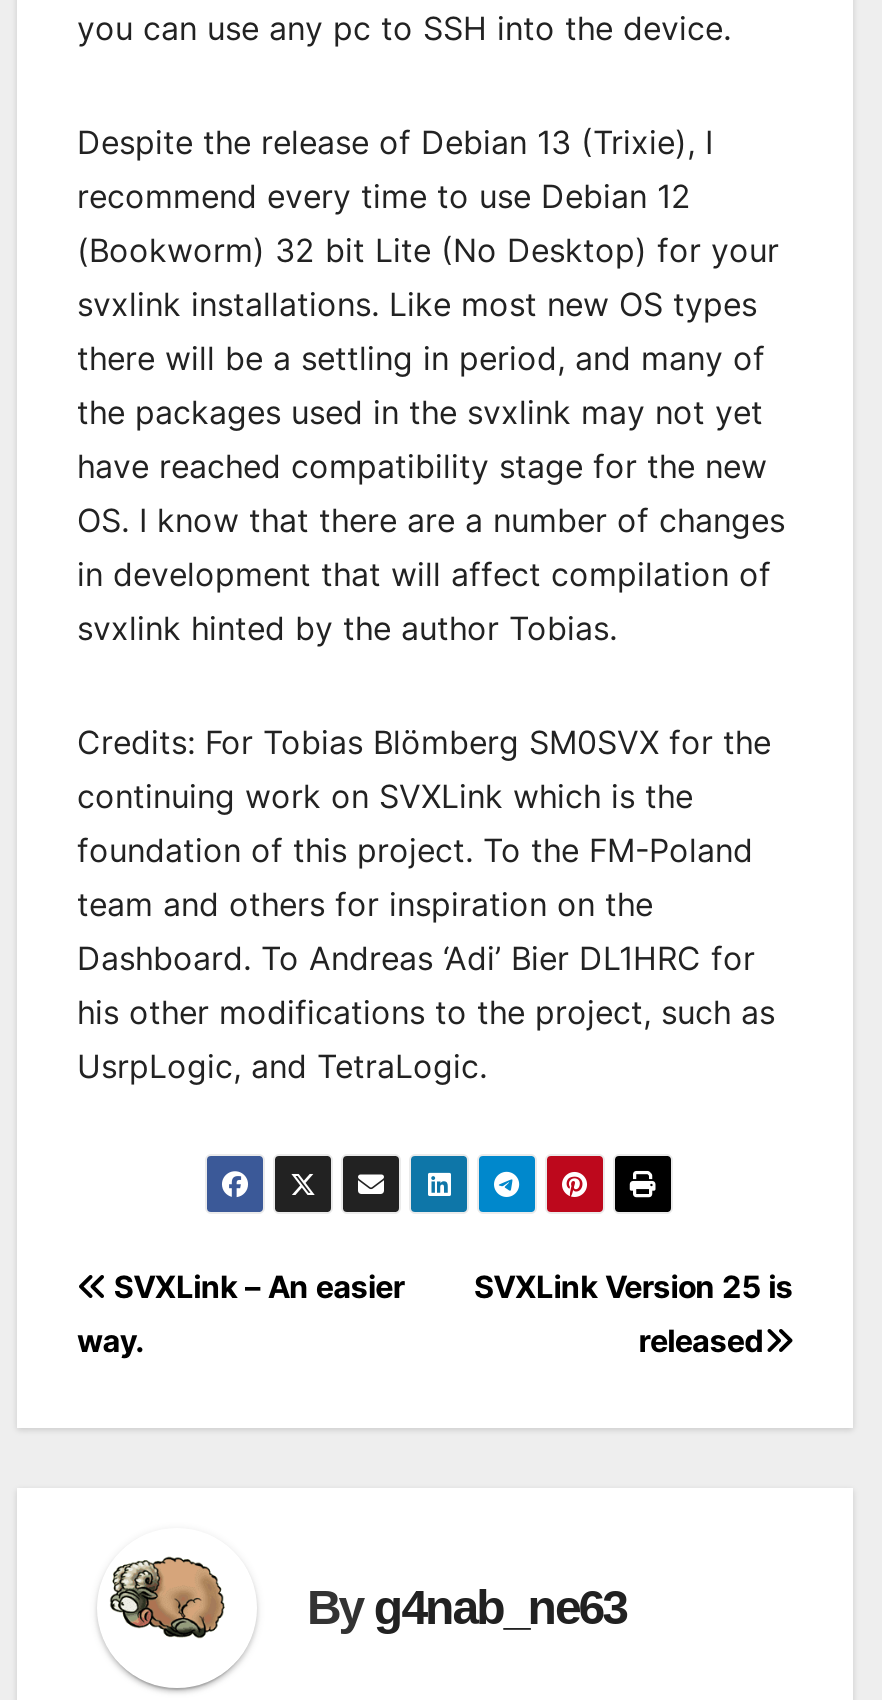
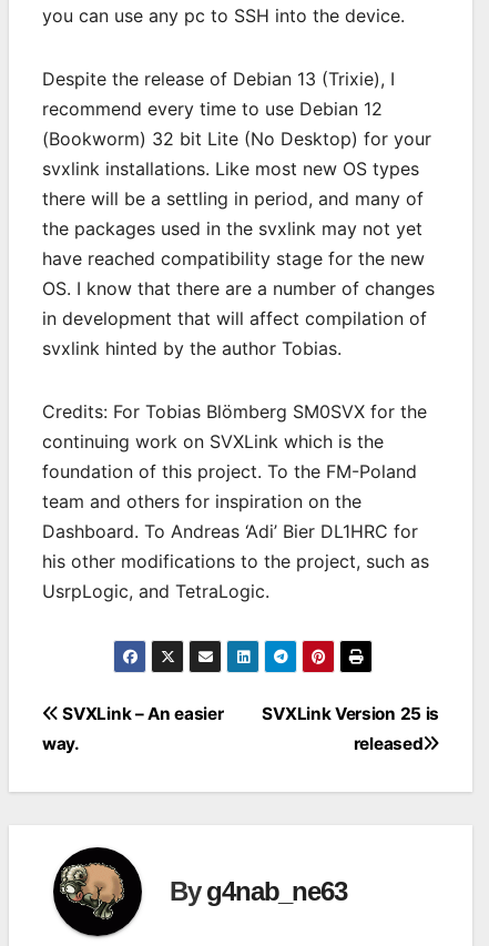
[97,1528,257,1688] [image] -> [52,846,143,937] [image]

